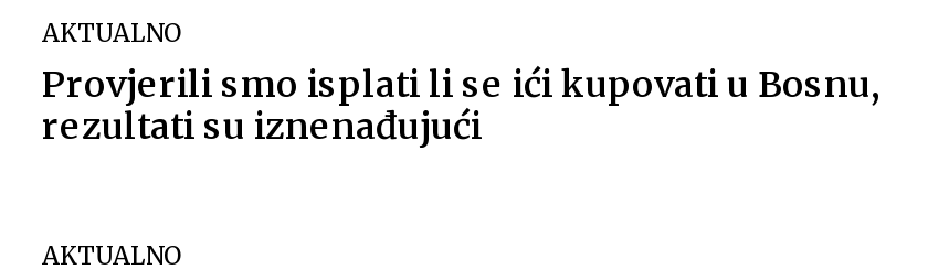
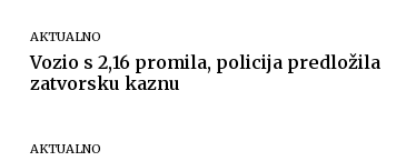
[42,62,879,147] Provjerili smo isplati li se ići kupovati u Bosnu, | rezultati su iznenađujući -> [30,51,380,94] Vozio s 2,16 promila, policija predložila | zatvorsku kaznu

